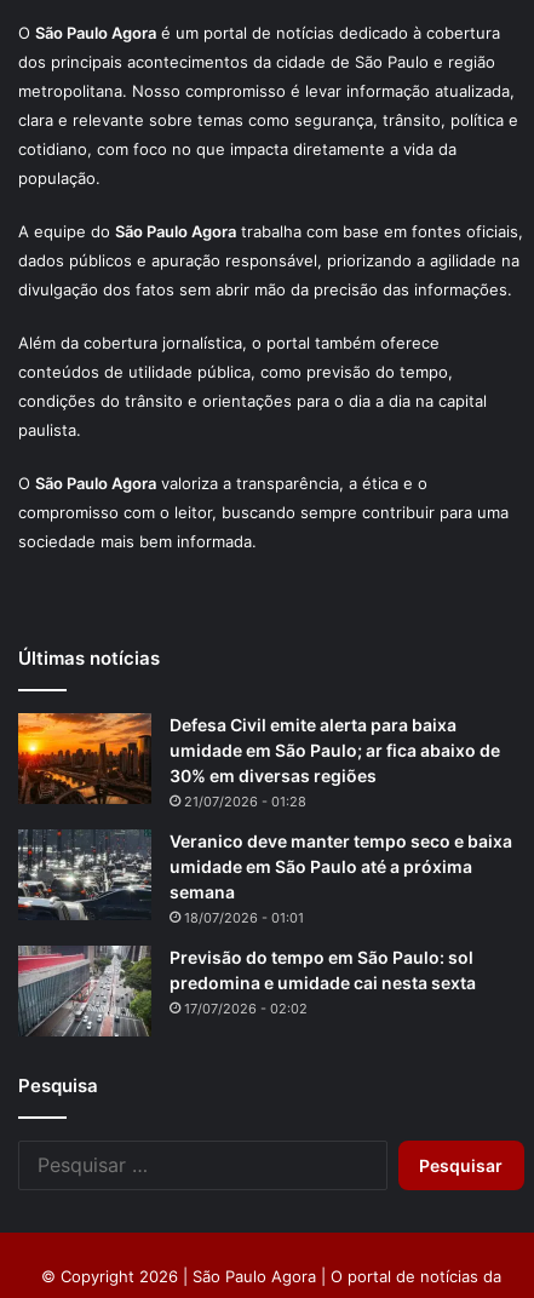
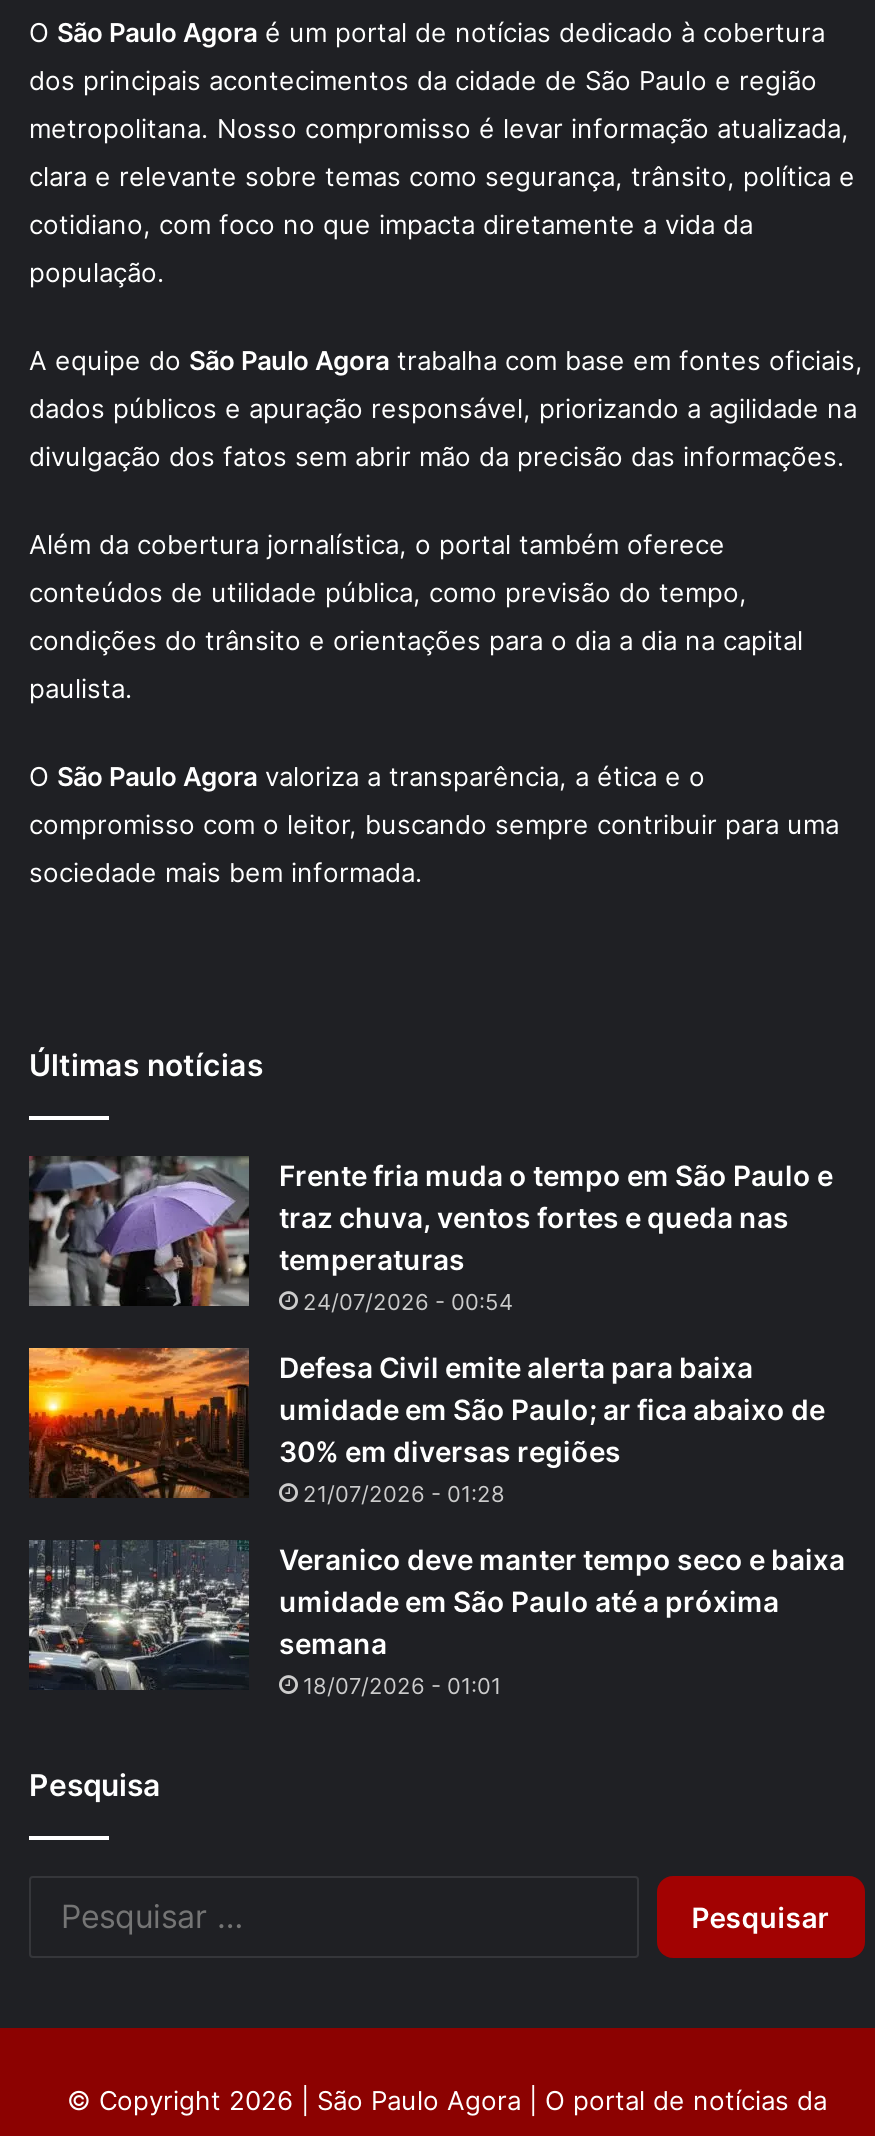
none -> [27,1154,833,1317] [image] | Frente fria muda o tempo em São Paulo e | traz chuva, ventos fortes e queda nas | temperaturas | 24/07/2026 - 00:54
moved [16,711,512,927] -> [25,1344,845,1701]: [image] | Defesa Civil emite alerta para baixa | umidade em São Paulo; ar fica abaixo de | ... | semana | 18/07/2026 - 01:01
[17,944,476,1038] [image] | Previsão do tempo em São Paulo: sol | predomina e umidade cai nesta sexta | 17/07/2026 - 02:02 -> none

